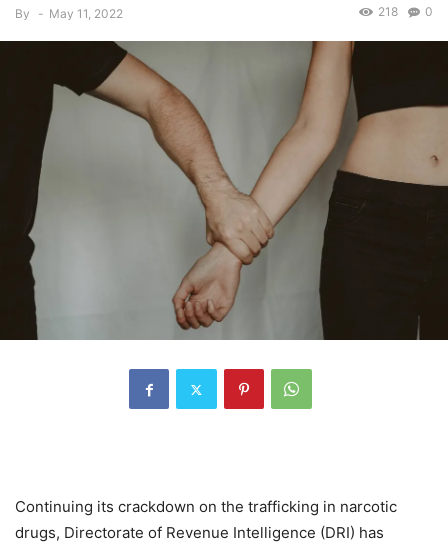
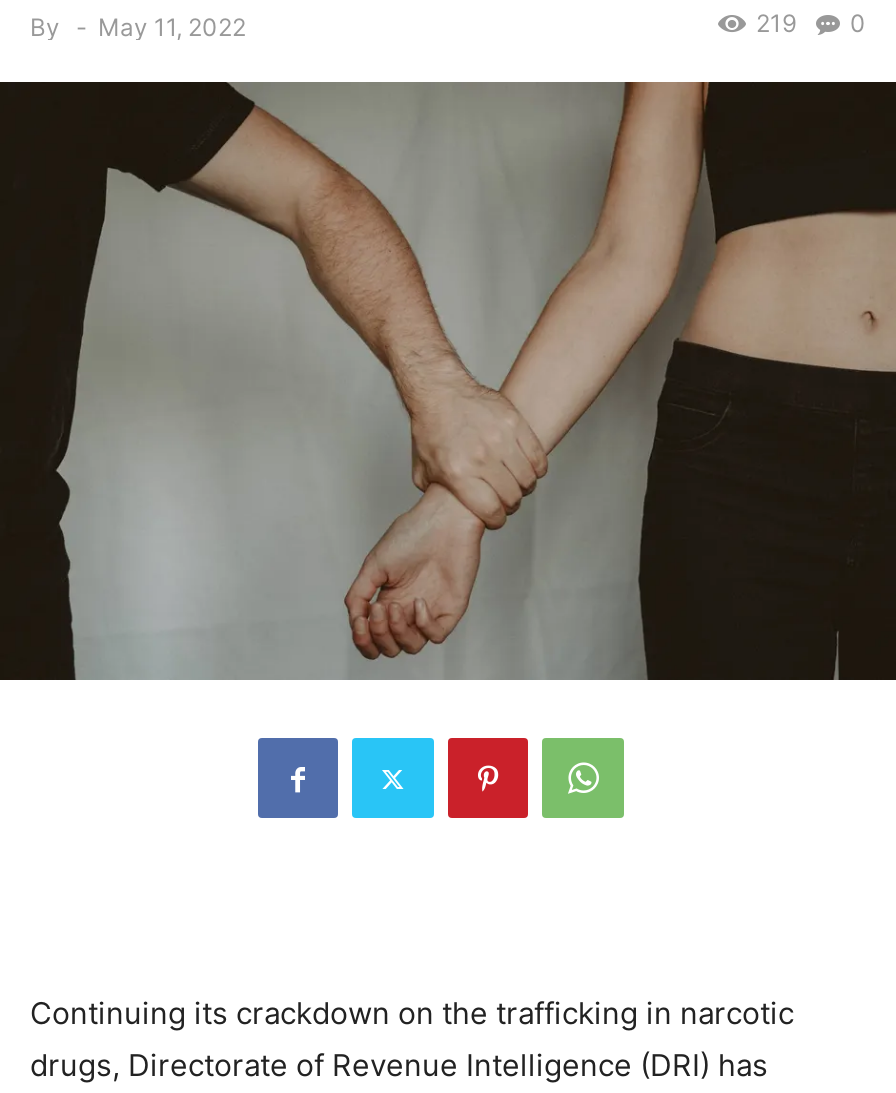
[378,4,433,19] 218 0 -> [756,8,866,38] 219 0

